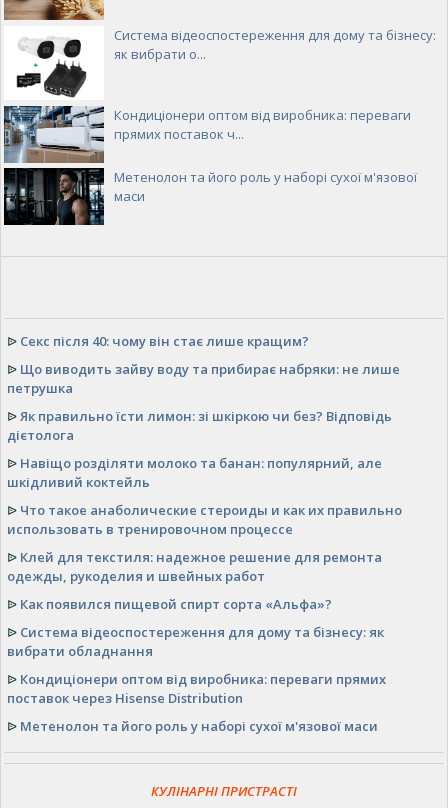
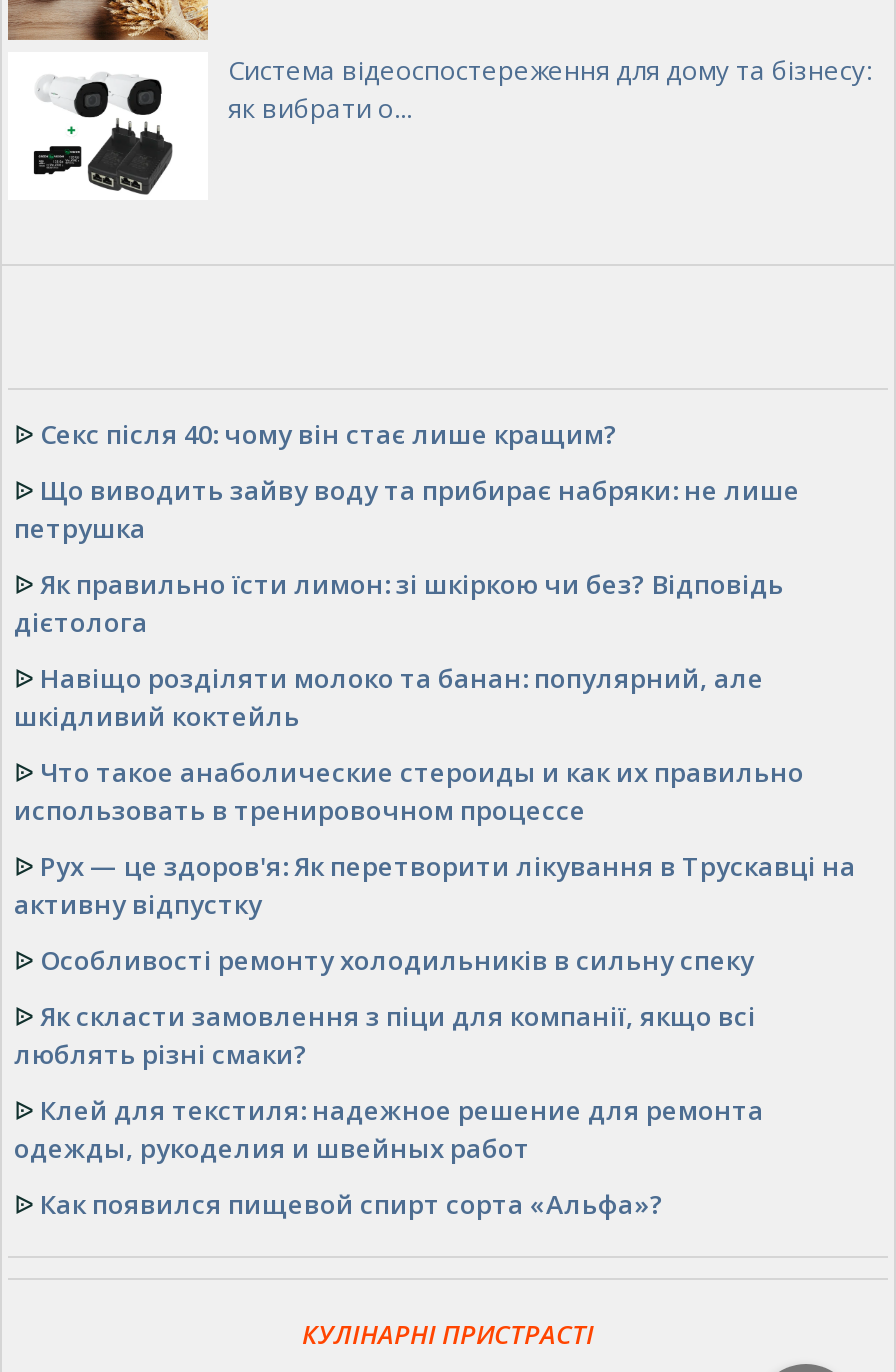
[3,105,417,226] [image] | Кондиціонери оптом від виробника: переваги | прямих поставок ч... | Метенолон та його роль у наборі сухої м'язової | маси -> none
none -> [14,848,856,1072] ᐉ Рух — це здоров'я: Як перетворити лікування в Трускавці на | активну відпустку | ᐉ Особливості ремонту холодильників в сильну спеку | ᐉ Як скласти замовлення з піци для компанії, якщо всі | люблять різні смаки?
[7,623,386,735] ᐉ Система відеоспостереження для дому та бізнесу: як | вибрати обладнання | ᐉ Кондиціонери оптом від виробника: переваги прямих | поставок через Hisense Distribution | ᐉ Метенолон та його роль у наборі сухої м'язової маси -> none

